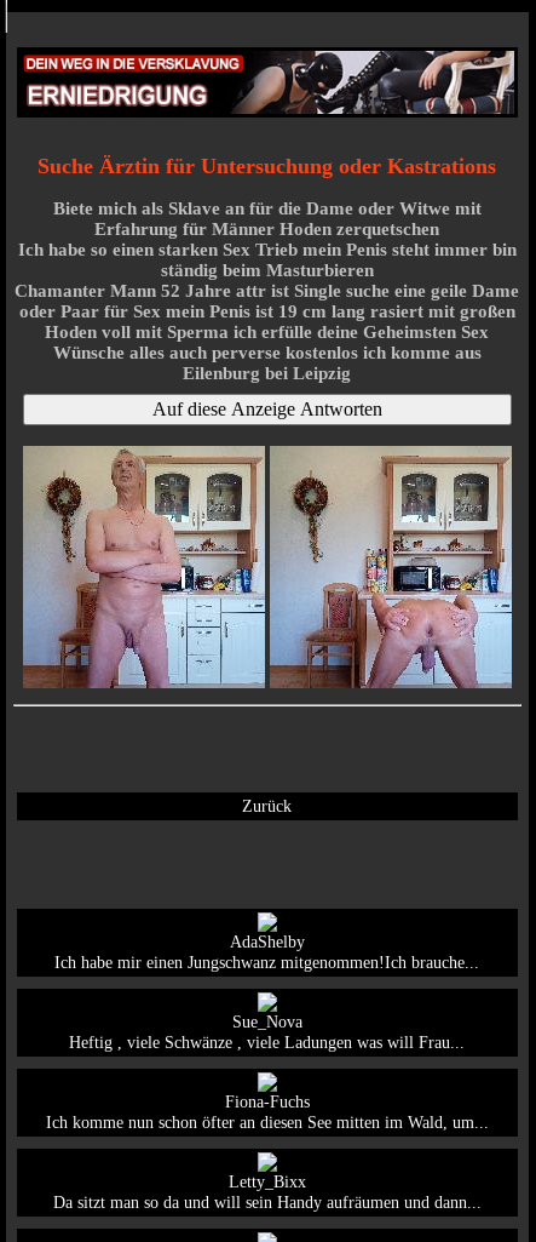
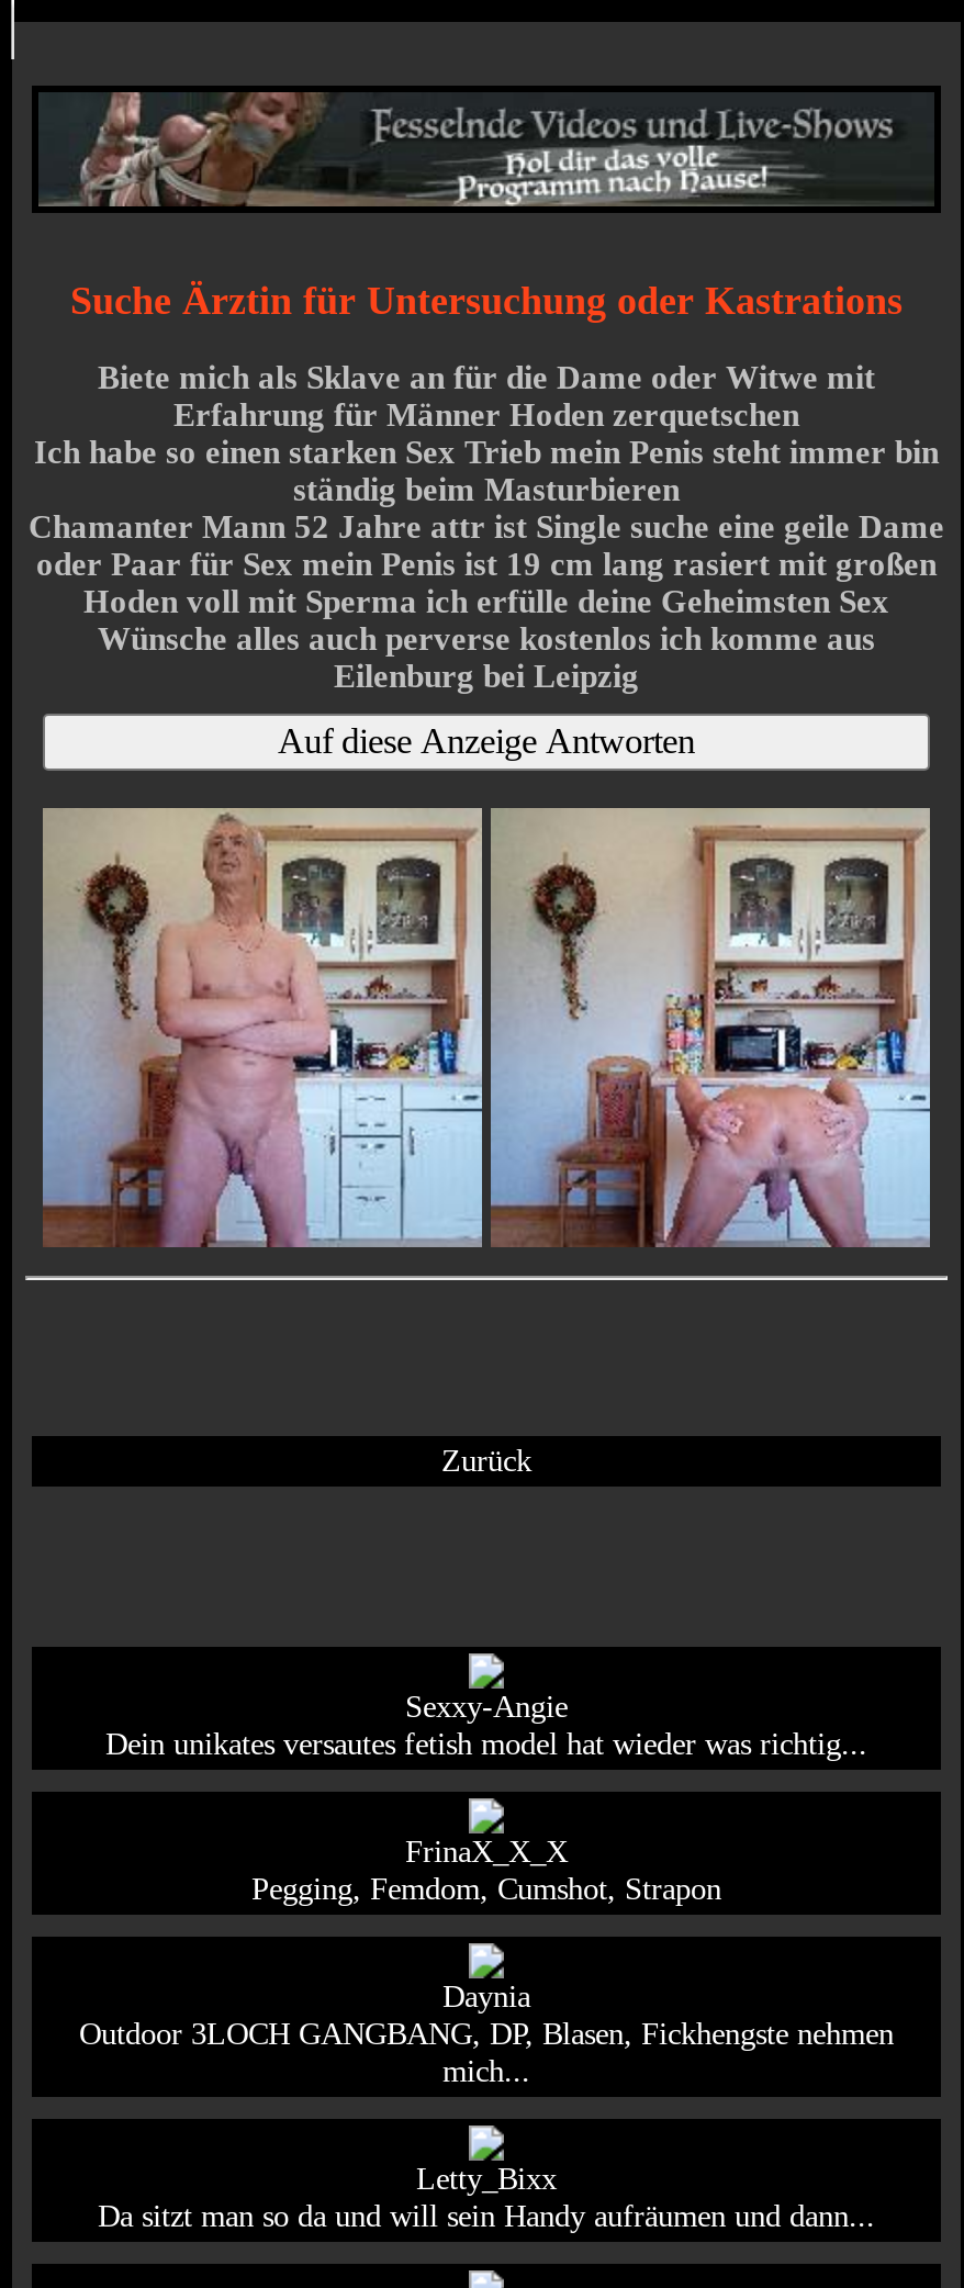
[22,50,515,114] [image] -> [38,90,934,209] [image]
[55,932,480,972] AdaShelby | Ich habe mir einen Jungschwanz mitgenommen!Ich brauche... -> [105,1689,867,1761] Sexxy-Angie | Dein unikates versautes fetish model hat wieder was richtig...
[70,1012,465,1052] Sue_Nova | Heftig , viele Schwänze , viele Ladungen was will Frau... -> [251,1834,721,1906] FrinaX_X_X | Pegging, Femdom, Cumshot, Strapon
[46,1092,489,1132] Fiona-Fuchs | Ich komme nun schon öfter an diesen See mitten im Wald, um... -> [79,1979,894,2088] Daynia | Outdoor 3LOCH GANGBANG, DP, Blasen, Fickhengste nehmen | mich...

